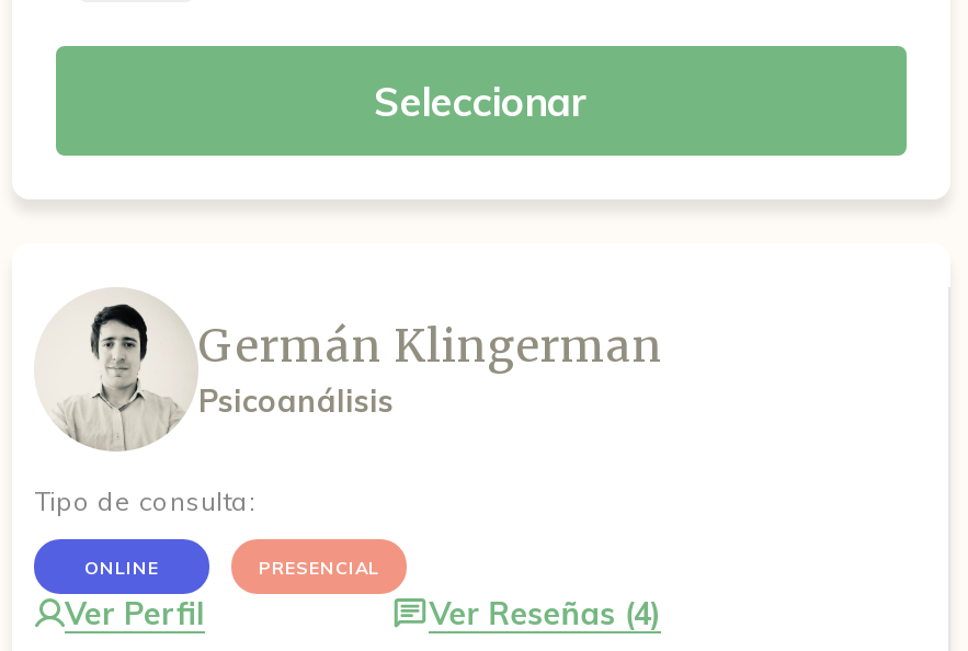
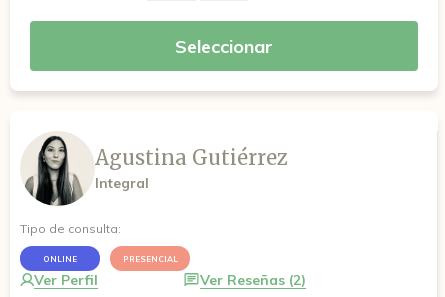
[45,298,663,449] [image] | Germán Klingerman | Psicoanálisis -> [24,135,288,206] [image] | Agustina Gutiérrez | Integral
[429,594,661,633] Ver Reseñas (4) -> [200,271,306,289] Ver Reseñas (2)

